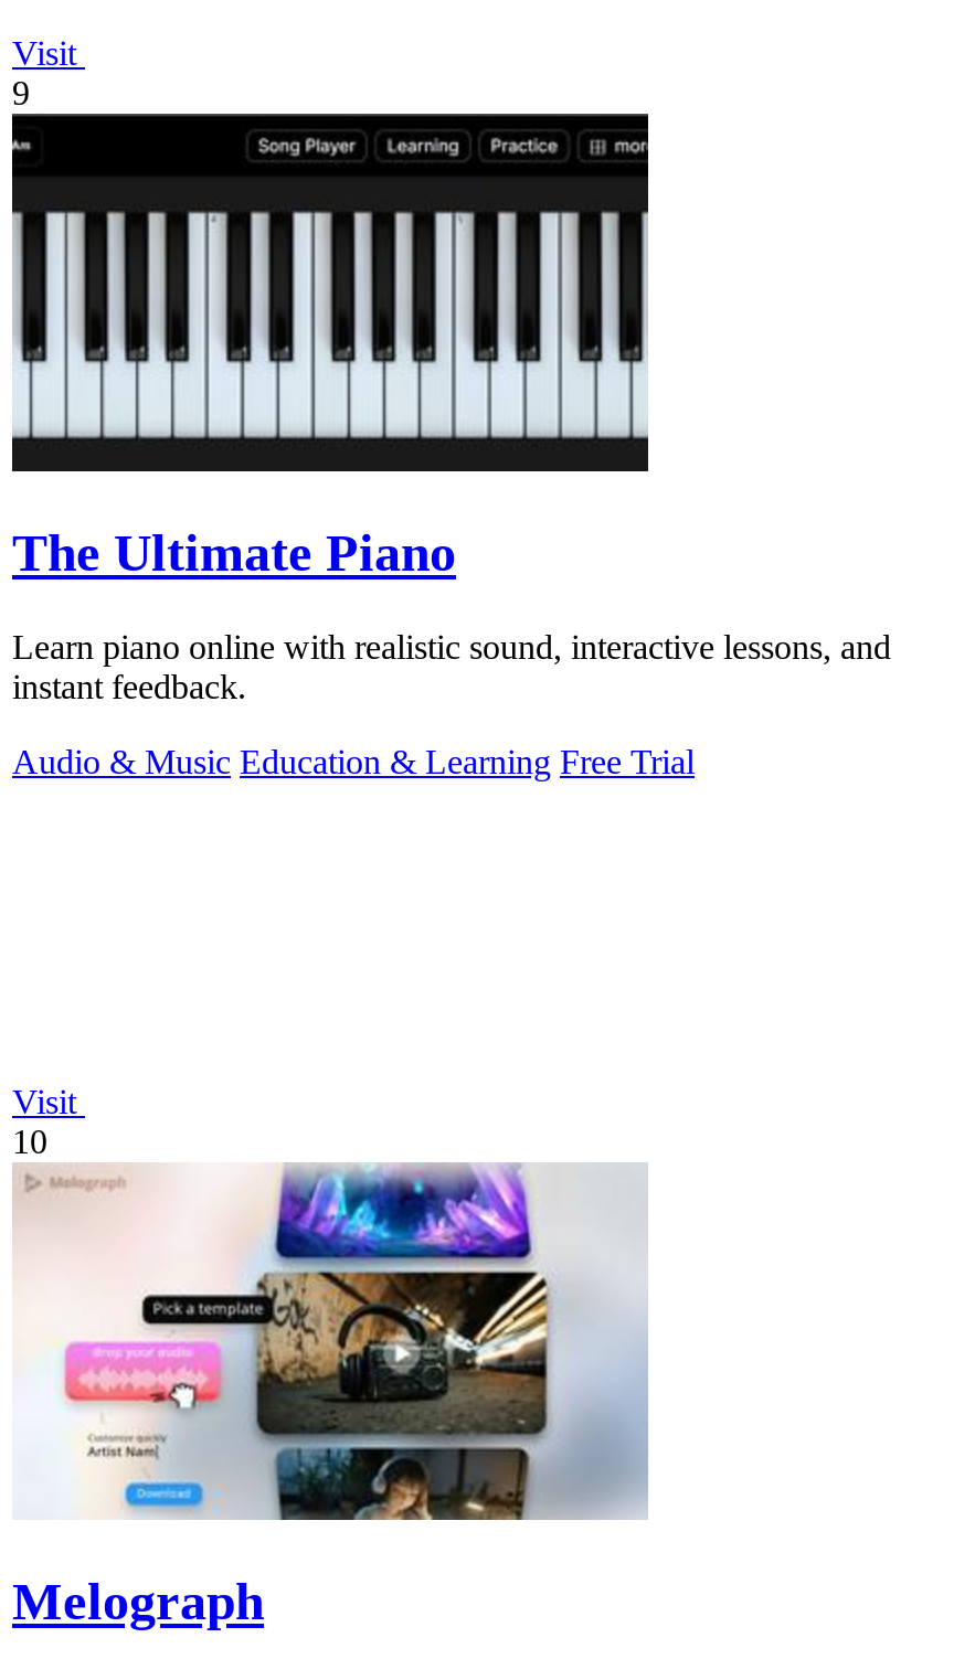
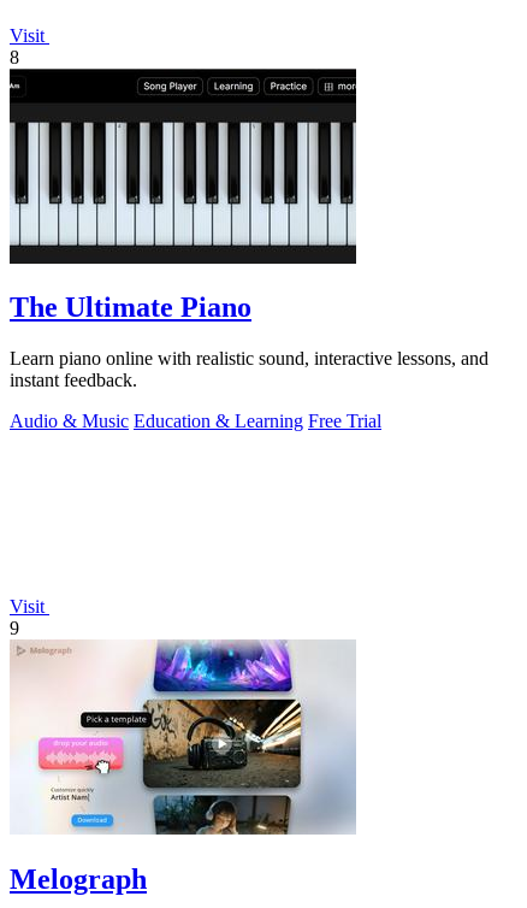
[12,75,30,113] 9 -> [10,46,19,67] 8
[12,1123,47,1161] 10 -> [10,618,19,639] 9

